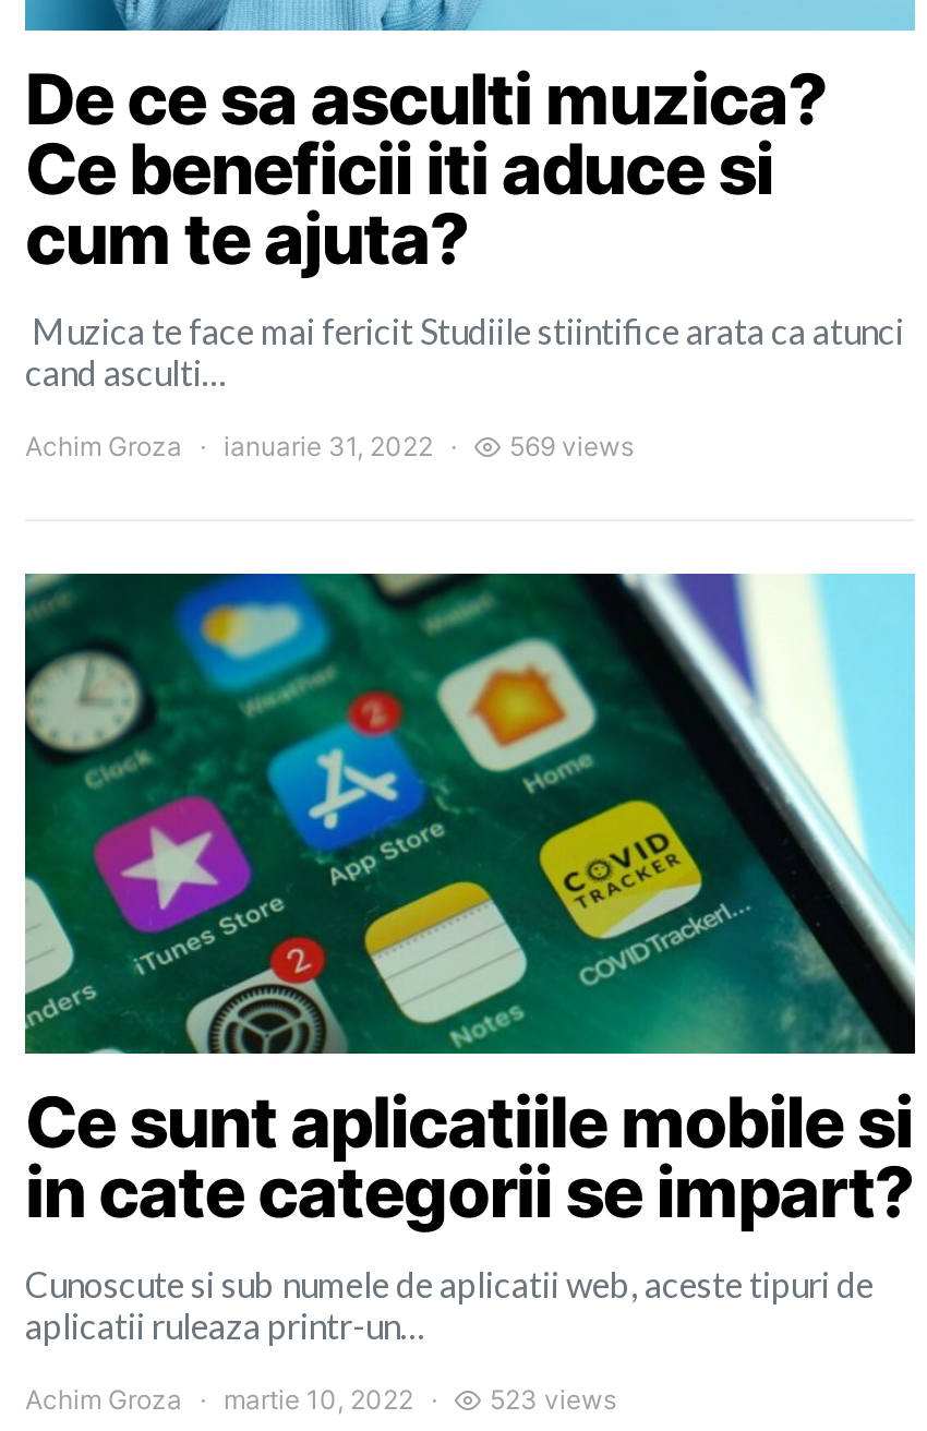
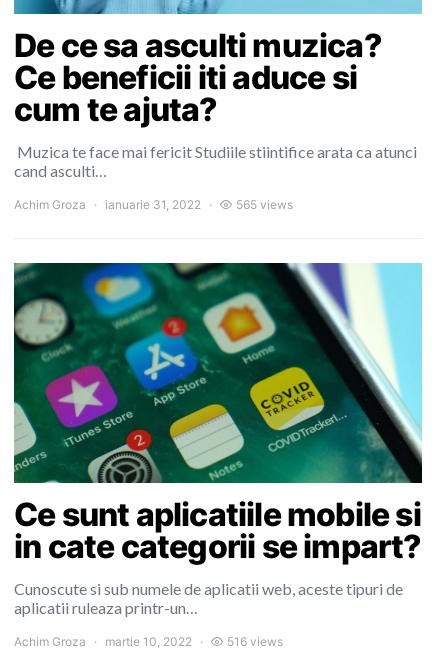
[509,430,634,462] 569 views -> [236,197,293,212] 565 views
[490,1383,616,1416] 523 views -> [227,634,283,649] 516 views

